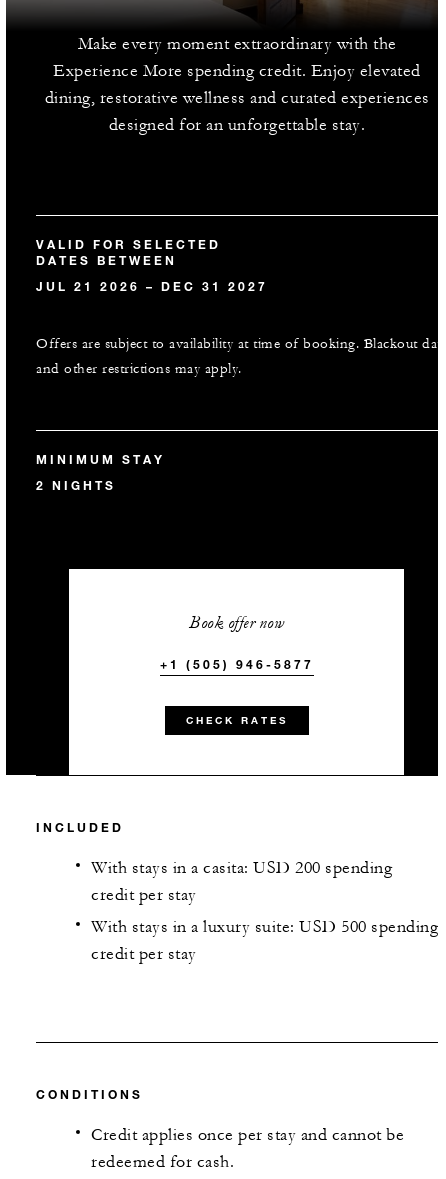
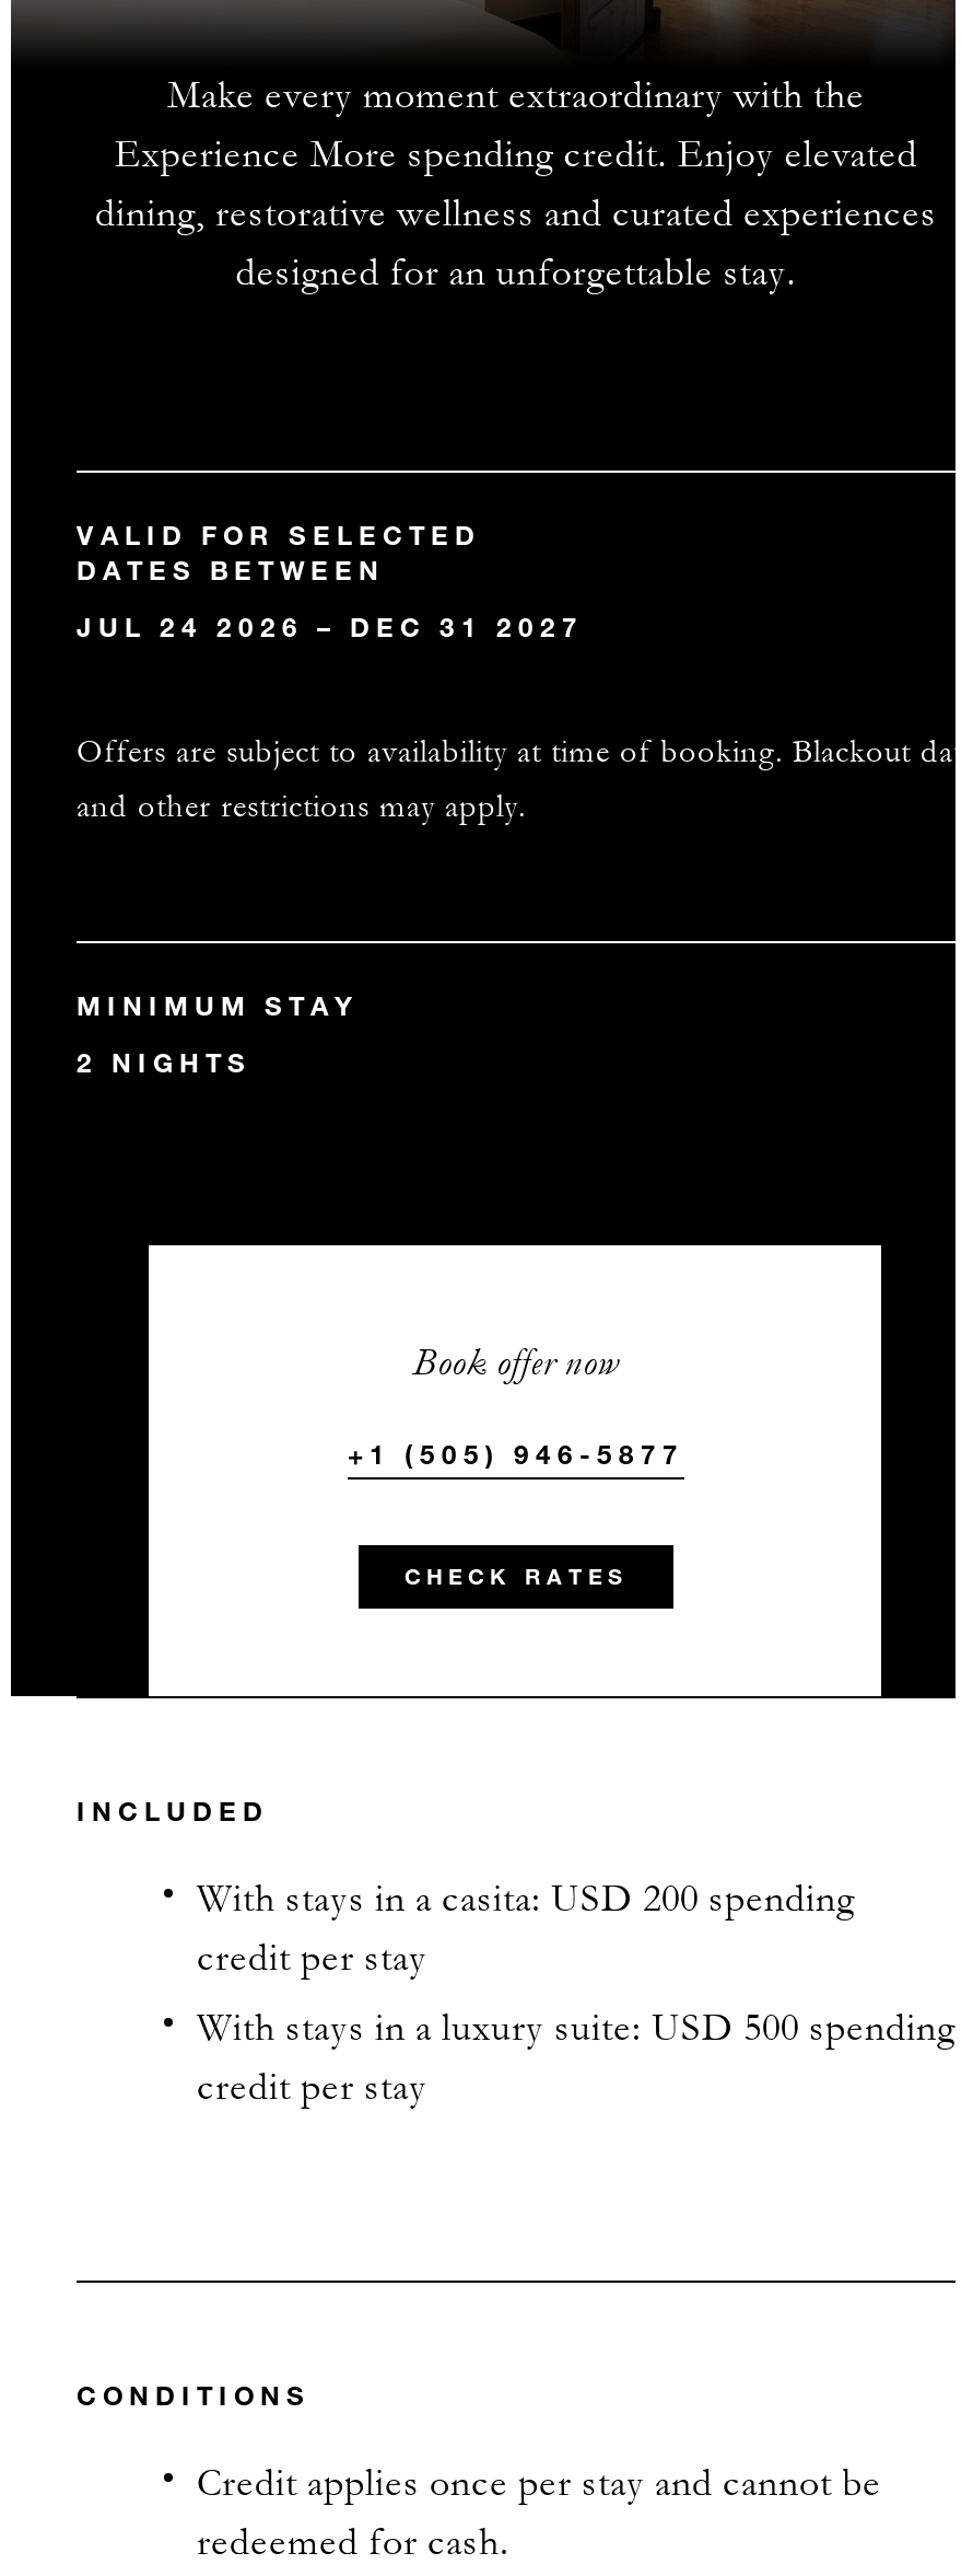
[36,278,268,294] JUL 21 2026 – DEC 31 2027 -> [77,608,584,643] JUL 24 2026 – DEC 31 2027

